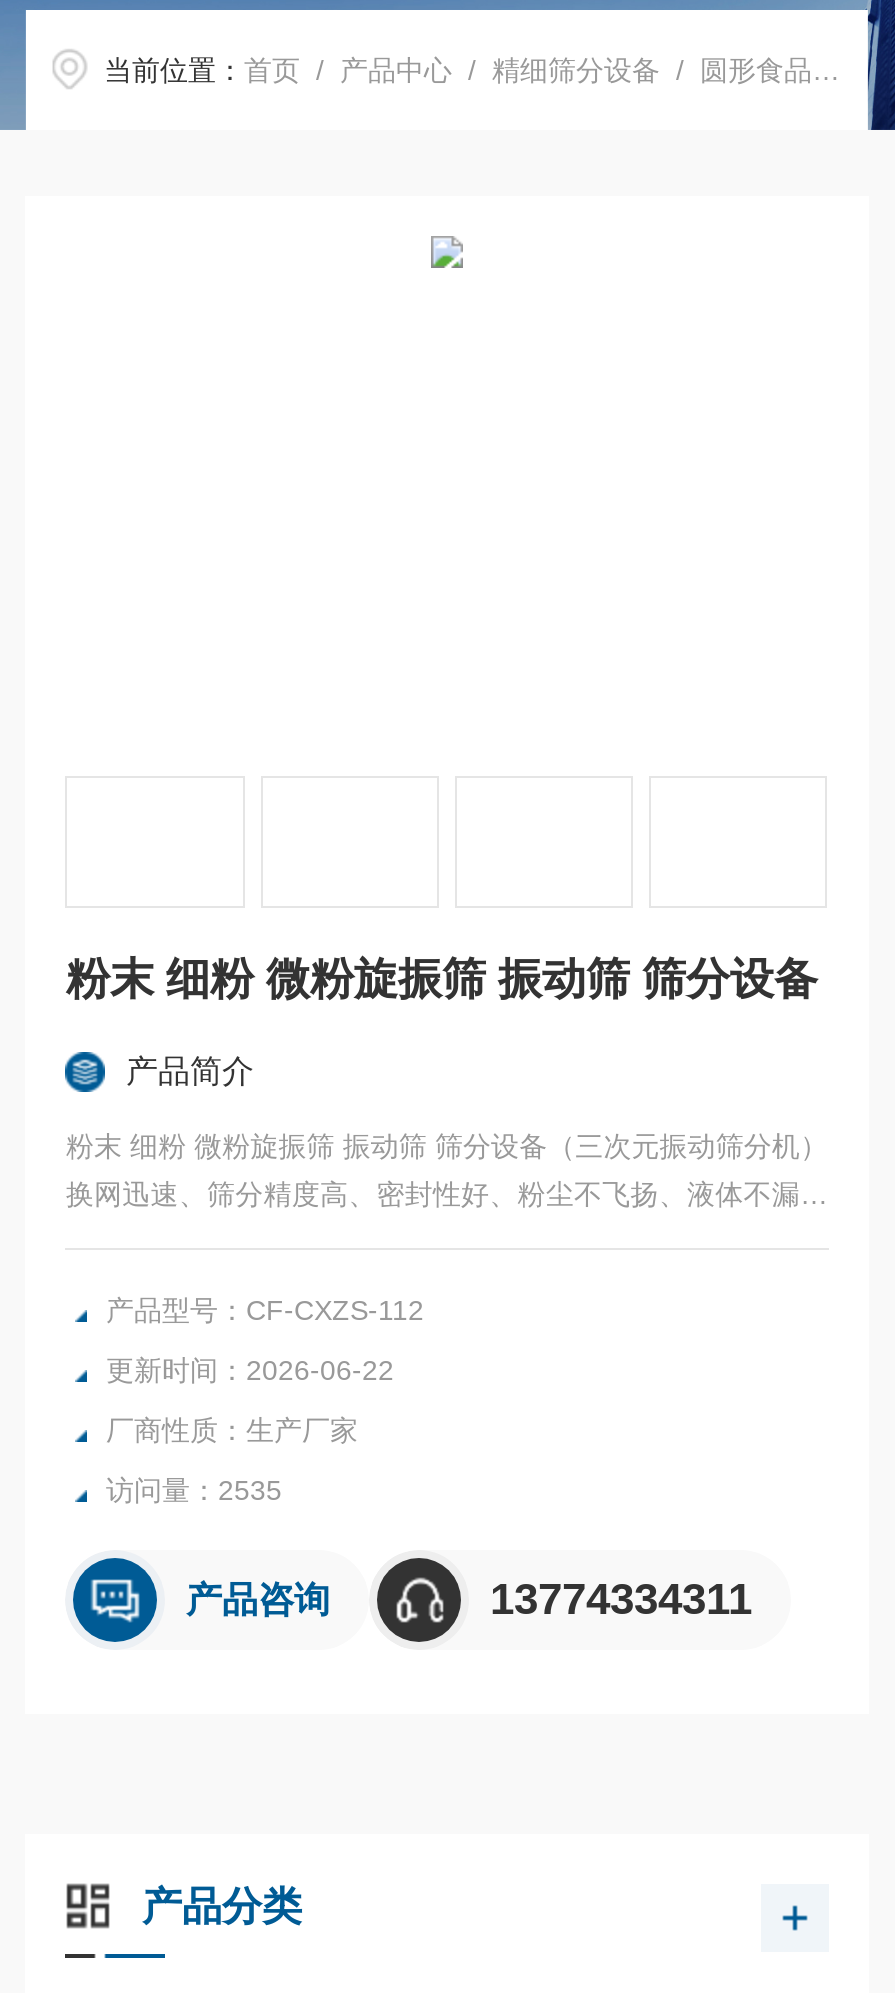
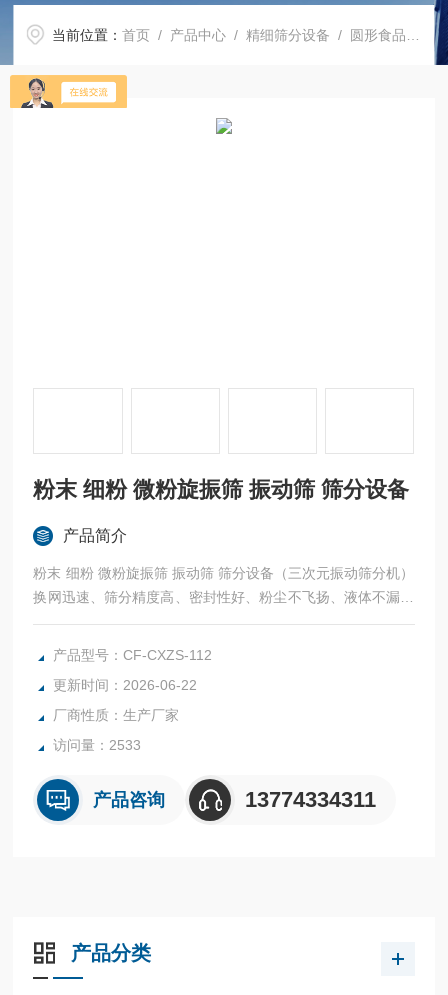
none -> [9,74,128,109] [image]
[106,1474,282,1506] 访问量：2535 -> [53,737,141,753] 访问量：2533

